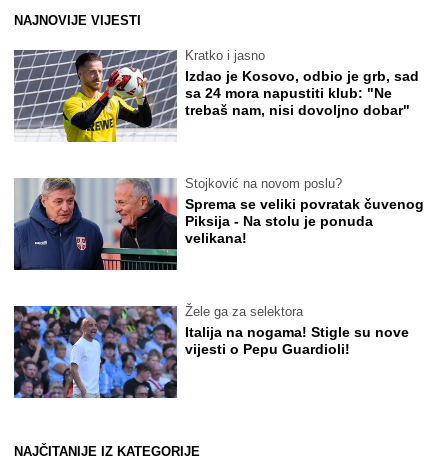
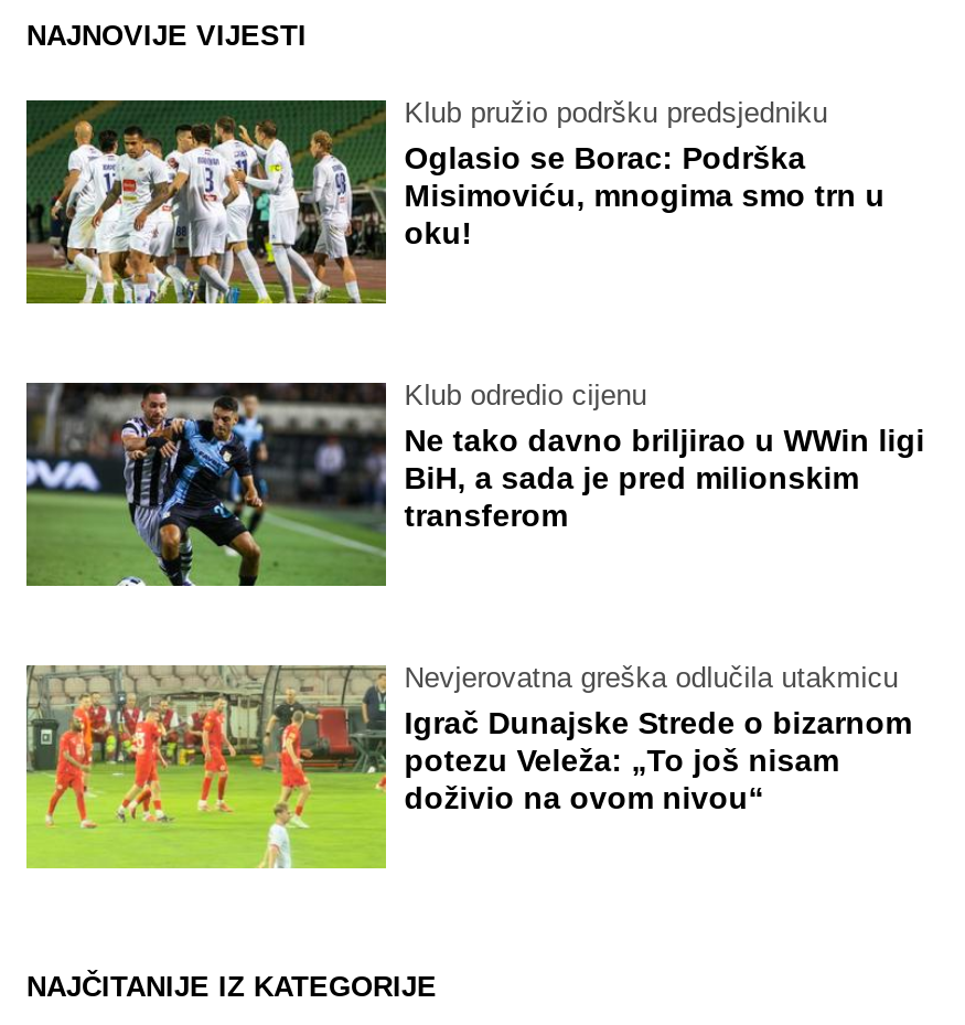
[13,48,419,143] [image] | Kratko i jasno | Izdao je Kosovo, odbio je grb, sad | sa 24 mora napustiti klub: "Ne | trebaš nam, nisi dovoljno dobar" -> [24,95,885,306] [image] | Klub pružio podršku predsjedniku | Oglasio se Borac: Podrška | Misimoviću, mnogima smo trn u | oku!
[13,176,424,271] [image] | Stojković na novom poslu? | Sprema se veliki povratak čuvenog | Piksija - Na stolu je ponuda | velikana! -> [24,378,925,588] [image] | Klub odredio cijenu | Ne tako davno briljirao u WWin ligi | BiH, a sada je pred milionskim | transferom
[13,304,409,399] [image] | Žele ga za selektora | Italija na nogama! Stigle su nove | vijesti o Pepu Guardioli! -> [24,660,911,871] [image] | Nevjerovatna greška odlučila utakmicu | Igrač Dunajske Strede o bizarnom | potezu Veleža: „To još nisam | doživio na ovom nivou“

